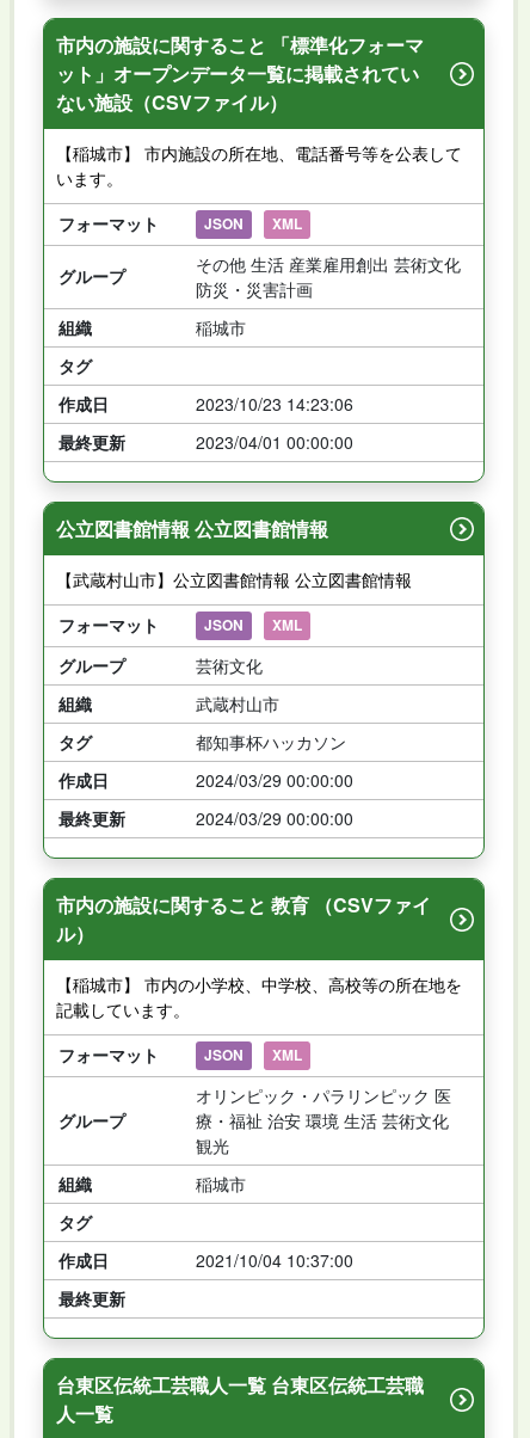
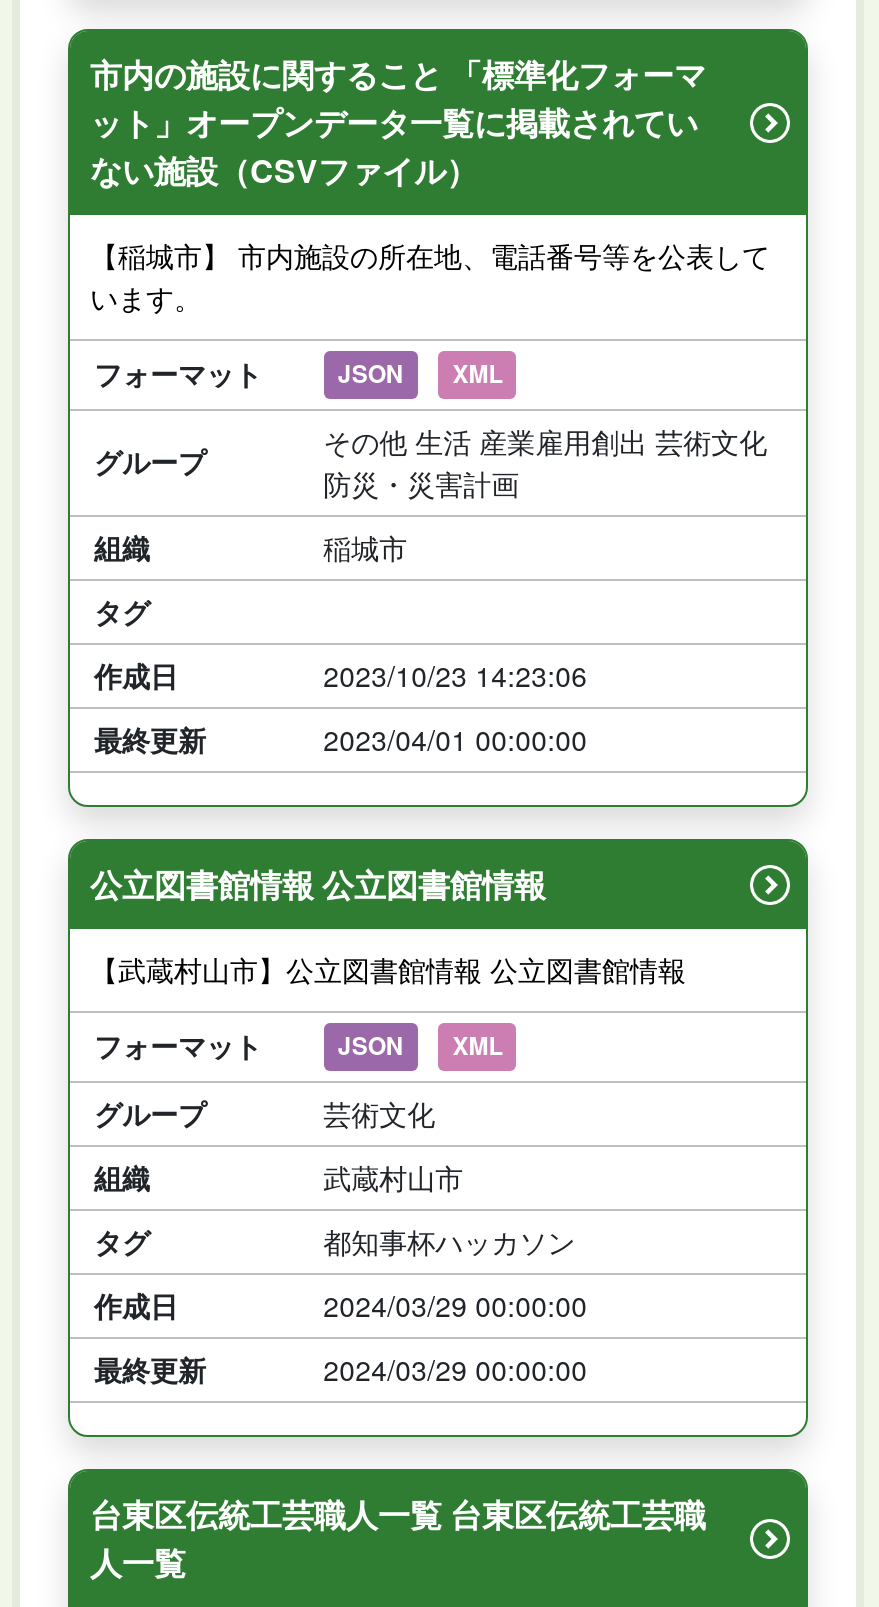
[56,890,462,1132] 市内の施設に関すること 教育 （CSVファイ | ル） | 【稲城市】 市内の小学校、中学校、高校等の所在地を | 記載しています。 | フォーマット | JSON | XML | グループ -> none
[58,1083,451,1310] オリンピック・パラリンピック 医 | 療・福祉 治安 環境 生活 芸術文化 | 観光 | 組織 | 稲城市 | タグ | 作成日 | 2021/10/04 10:37:00 | 最終更新 -> none

